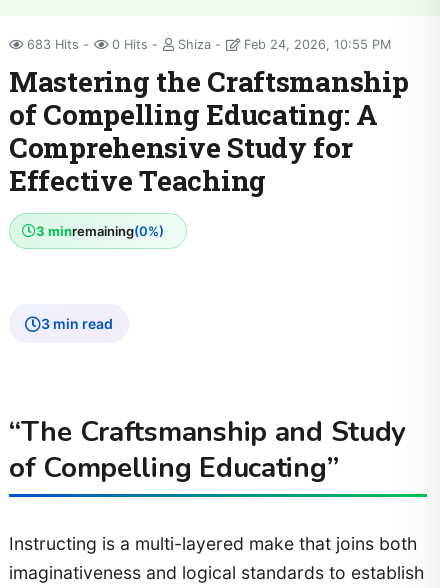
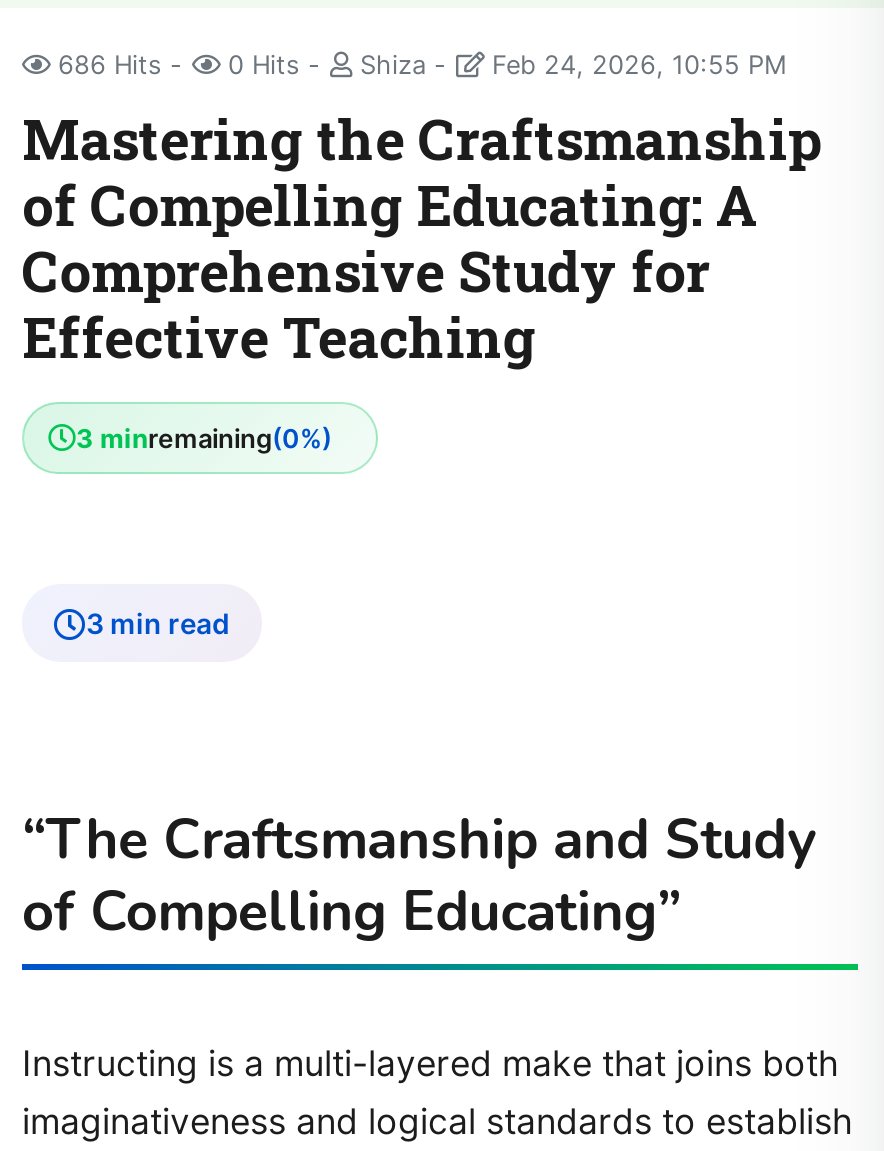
[23,37,395,52] 683 Hits 0 Hits Shiza Feb 24, 2026, 10:55 PM -> [50,50,794,80] 686 Hits 0 Hits Shiza Feb 24, 2026, 10:55 PM

